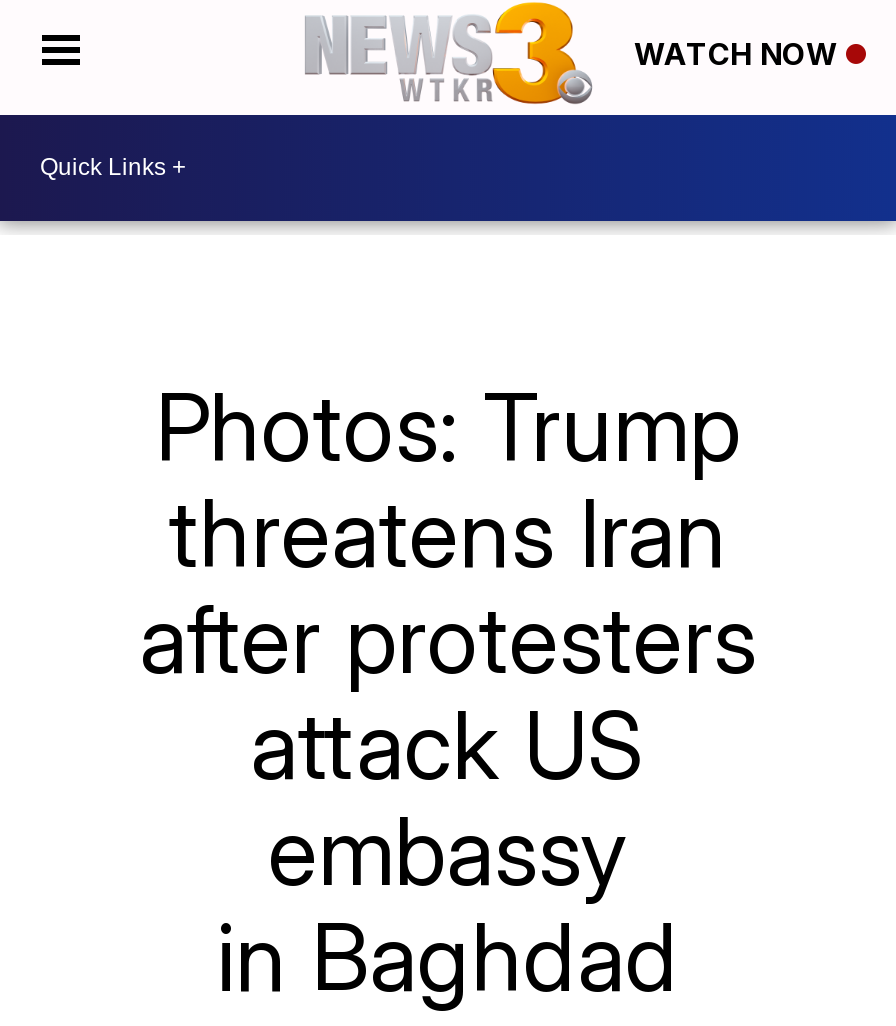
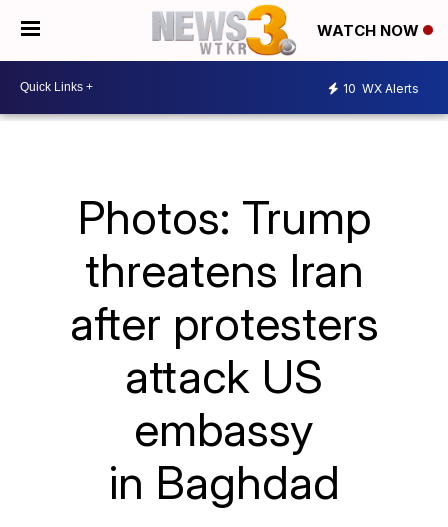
none -> [343,81,419,96] 10 WX Alerts

